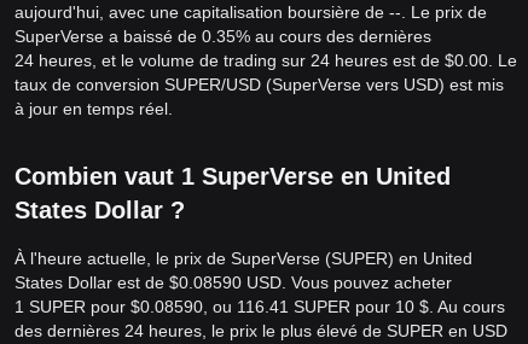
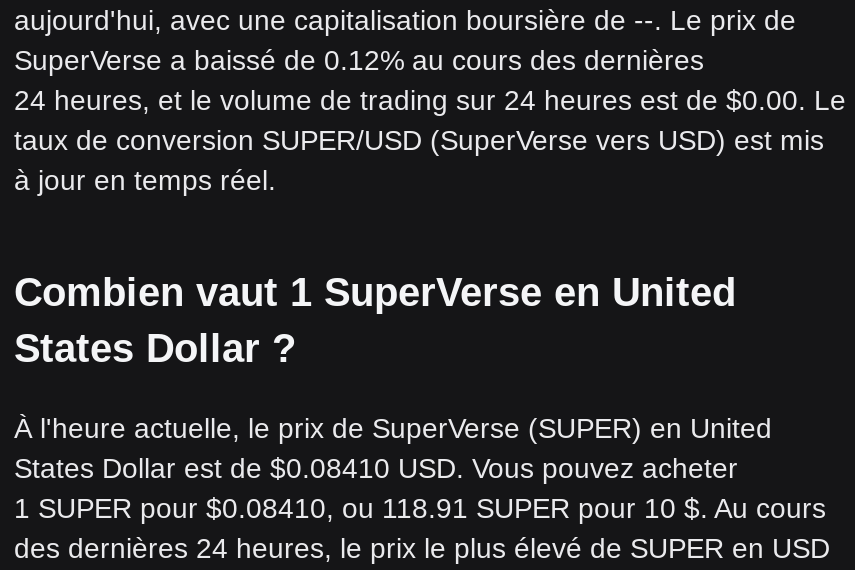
[14,27,431,46] SuperVerse a baissé de 0.35% au cours des dernières -> [14,44,704,76] SuperVerse a baissé de 0.12% au cours des dernières
[14,273,452,292] States Dollar est de $0.08590 USD. Vous pouvez acheter -> [14,452,738,484] States Dollar est de $0.08410 USD. Vous pouvez acheter
[14,297,505,316] 1 SUPER pour $0.08590, ou 116.41 SUPER pour 10 $. Au cours -> [14,492,826,524] 1 SUPER pour $0.08410, ou 118.91 SUPER pour 10 $. Au cours

